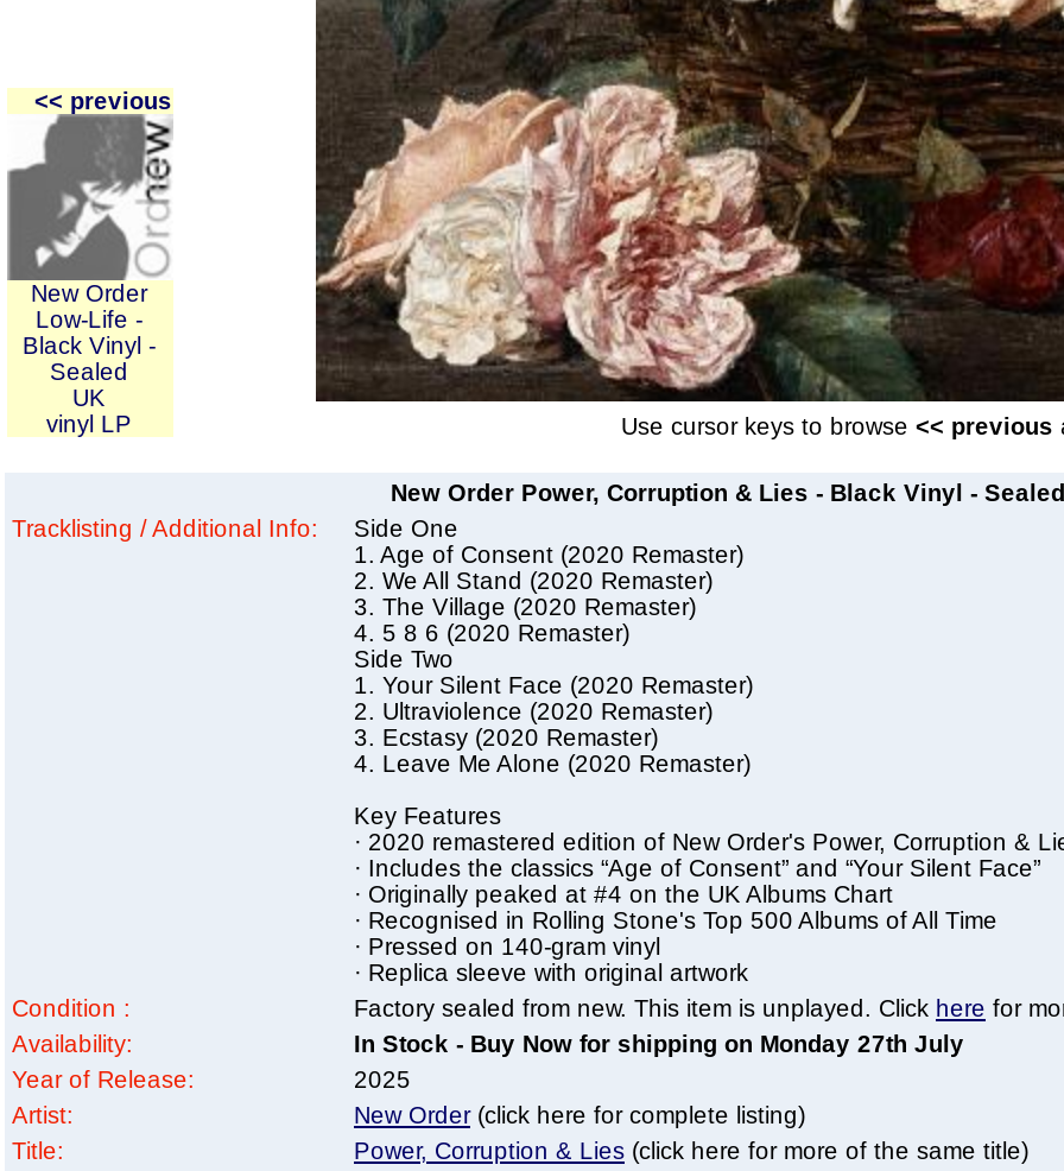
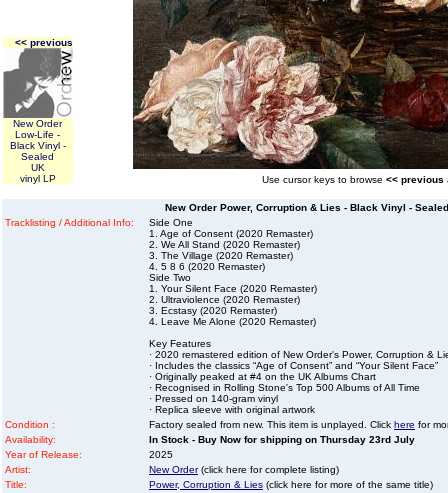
[354,1031,964,1057] In Stock - Buy Now for shipping on Monday 27th July -> [149,434,415,445] In Stock - Buy Now for shipping on Thursday 23rd July

